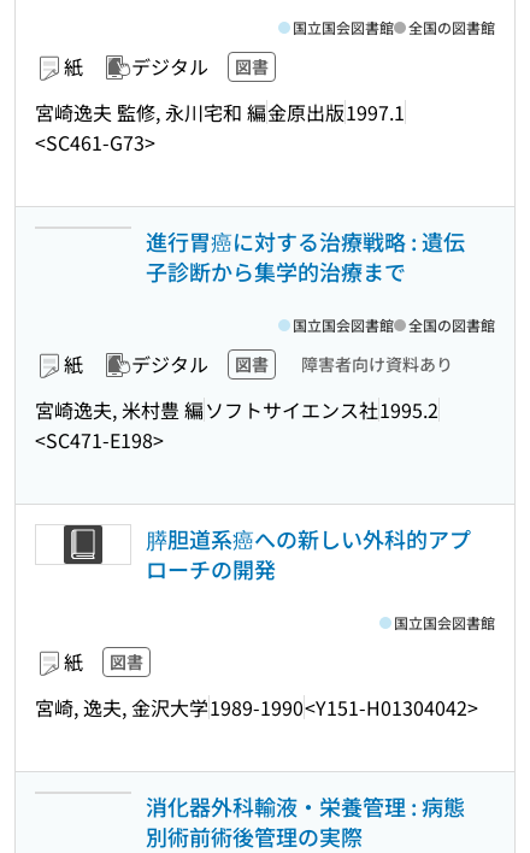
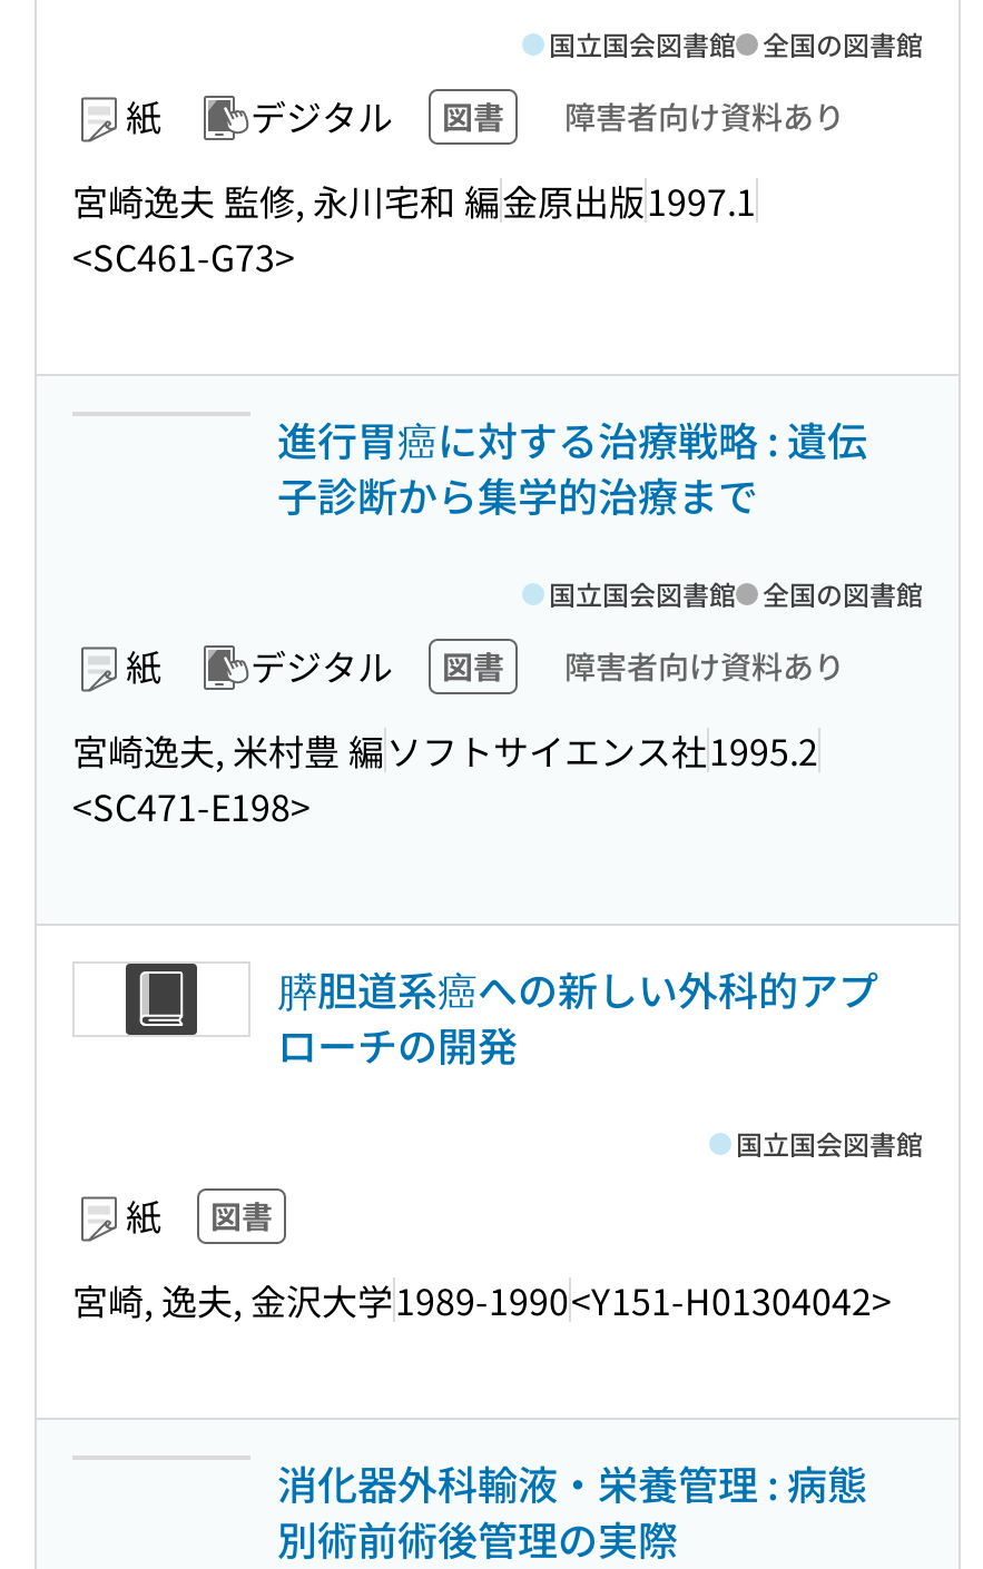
none -> [564,93,845,138] 障害者向け資料あり

